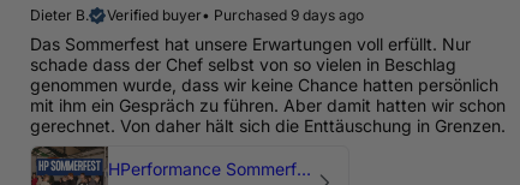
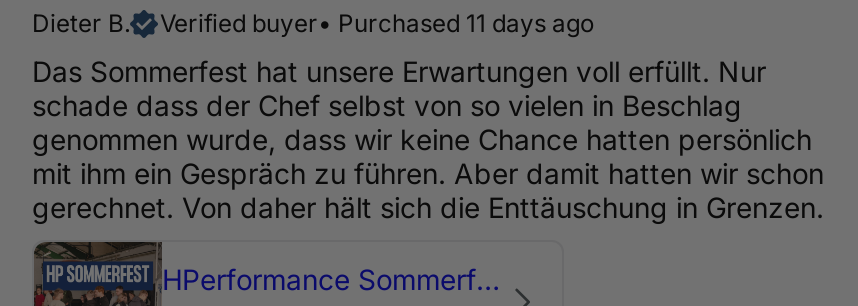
[107,6,364,24] Verified buyer• Purchased 9 days ago -> [160,8,594,38] Verified buyer• Purchased 11 days ago

